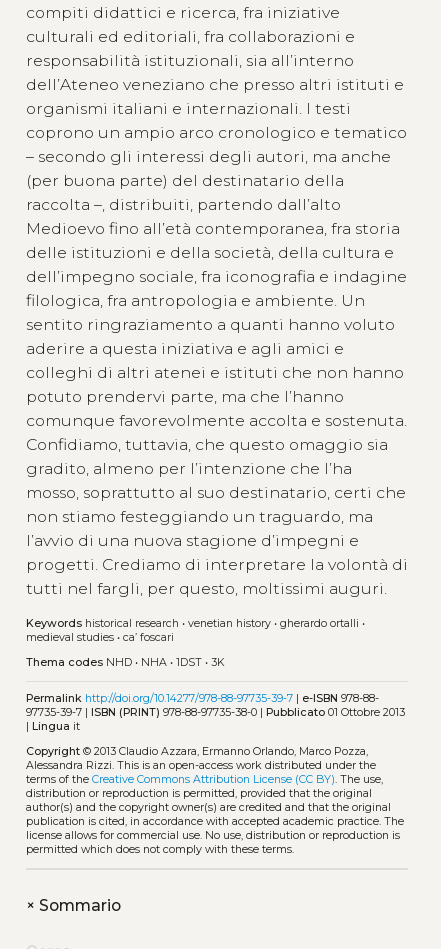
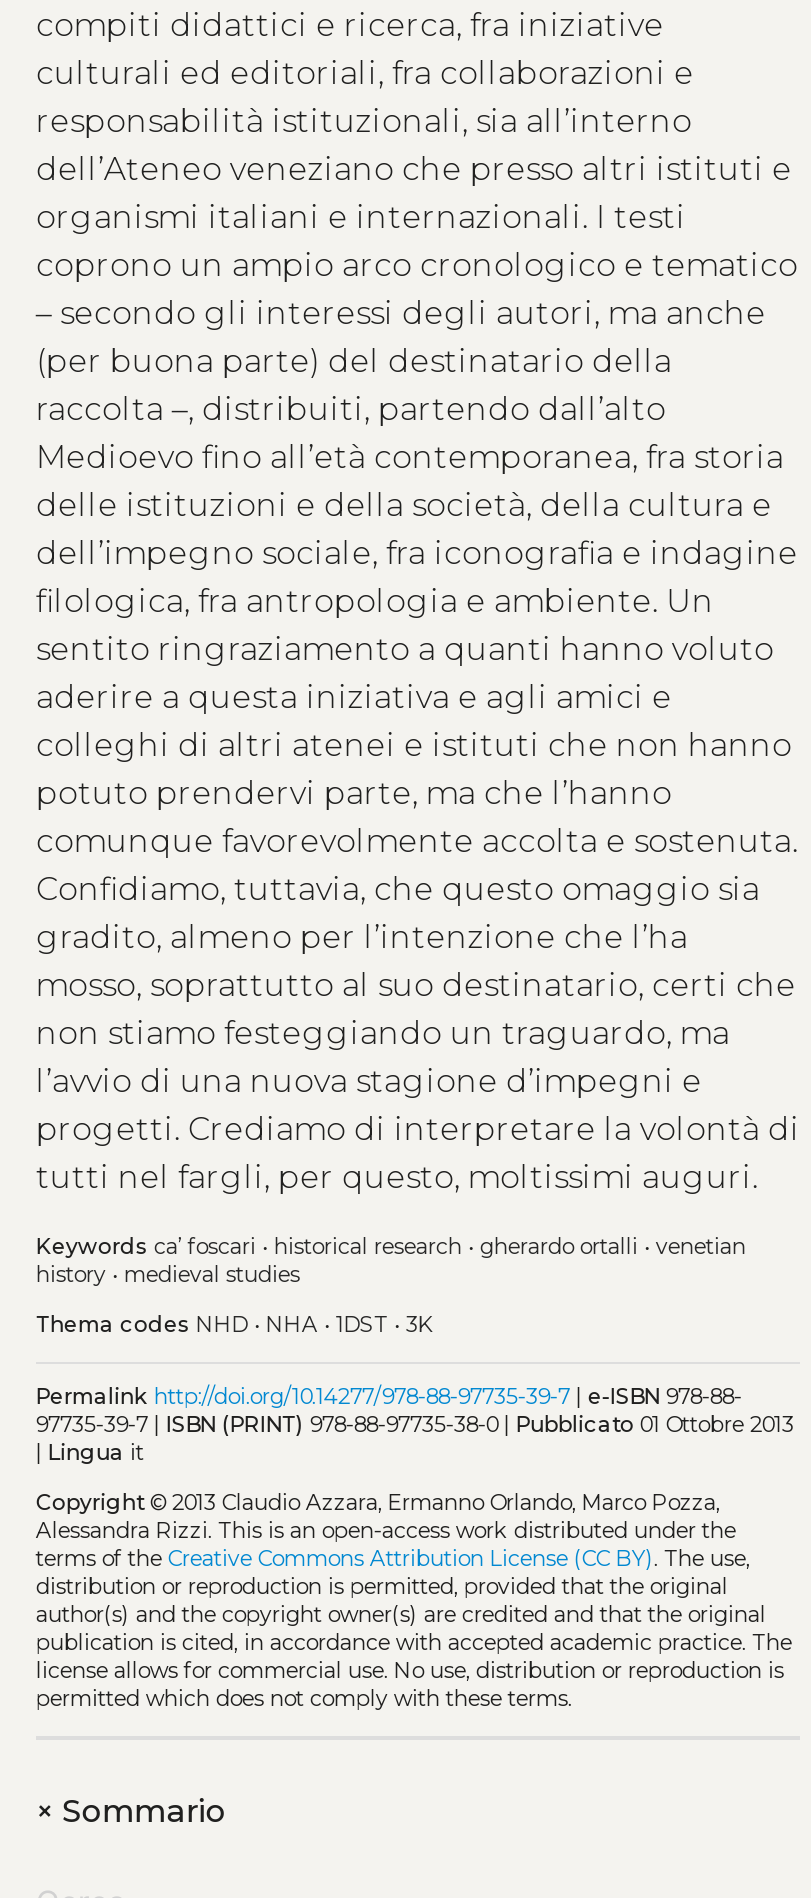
[26,617,365,644] Keywords historical research • venetian history • gherardo ortalli • | medieval studies • ca’ foscari -> [36,1234,746,1288] Keywords ca’ foscari • historical research • gherardo ortalli • venetian | history • medieval studies

